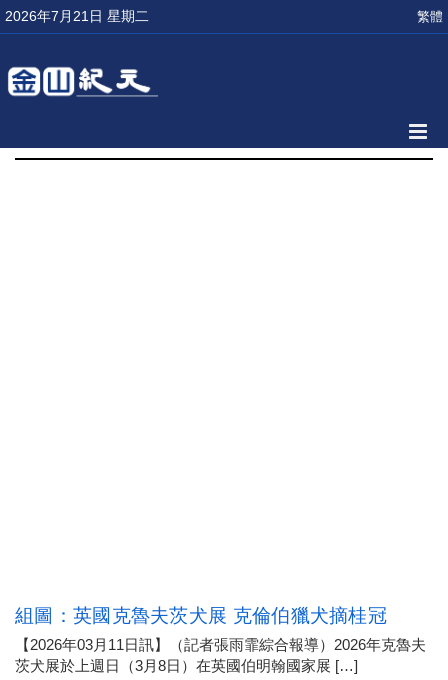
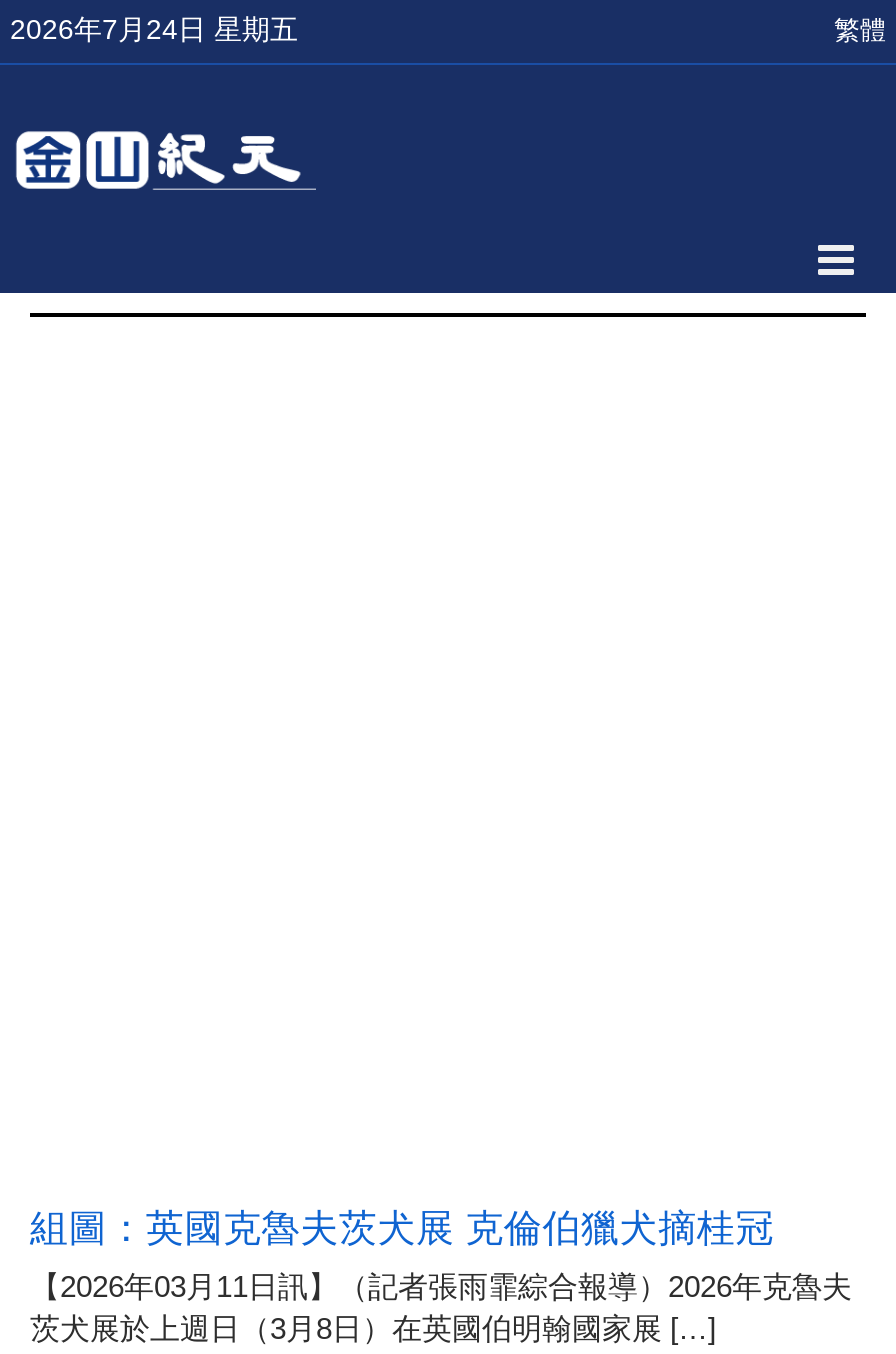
[5,8,149,24] 2026年7月21日 星期二 -> [10,13,298,45] 2026年7月24日 星期五

